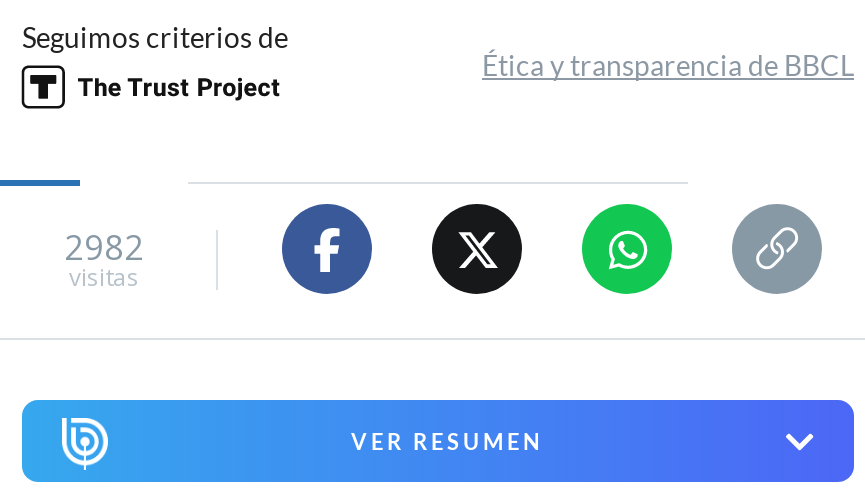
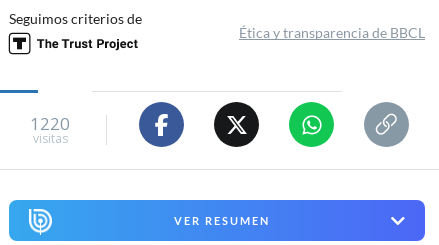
[64,224,144,270] 2982 -> [30,112,70,135] 1220

